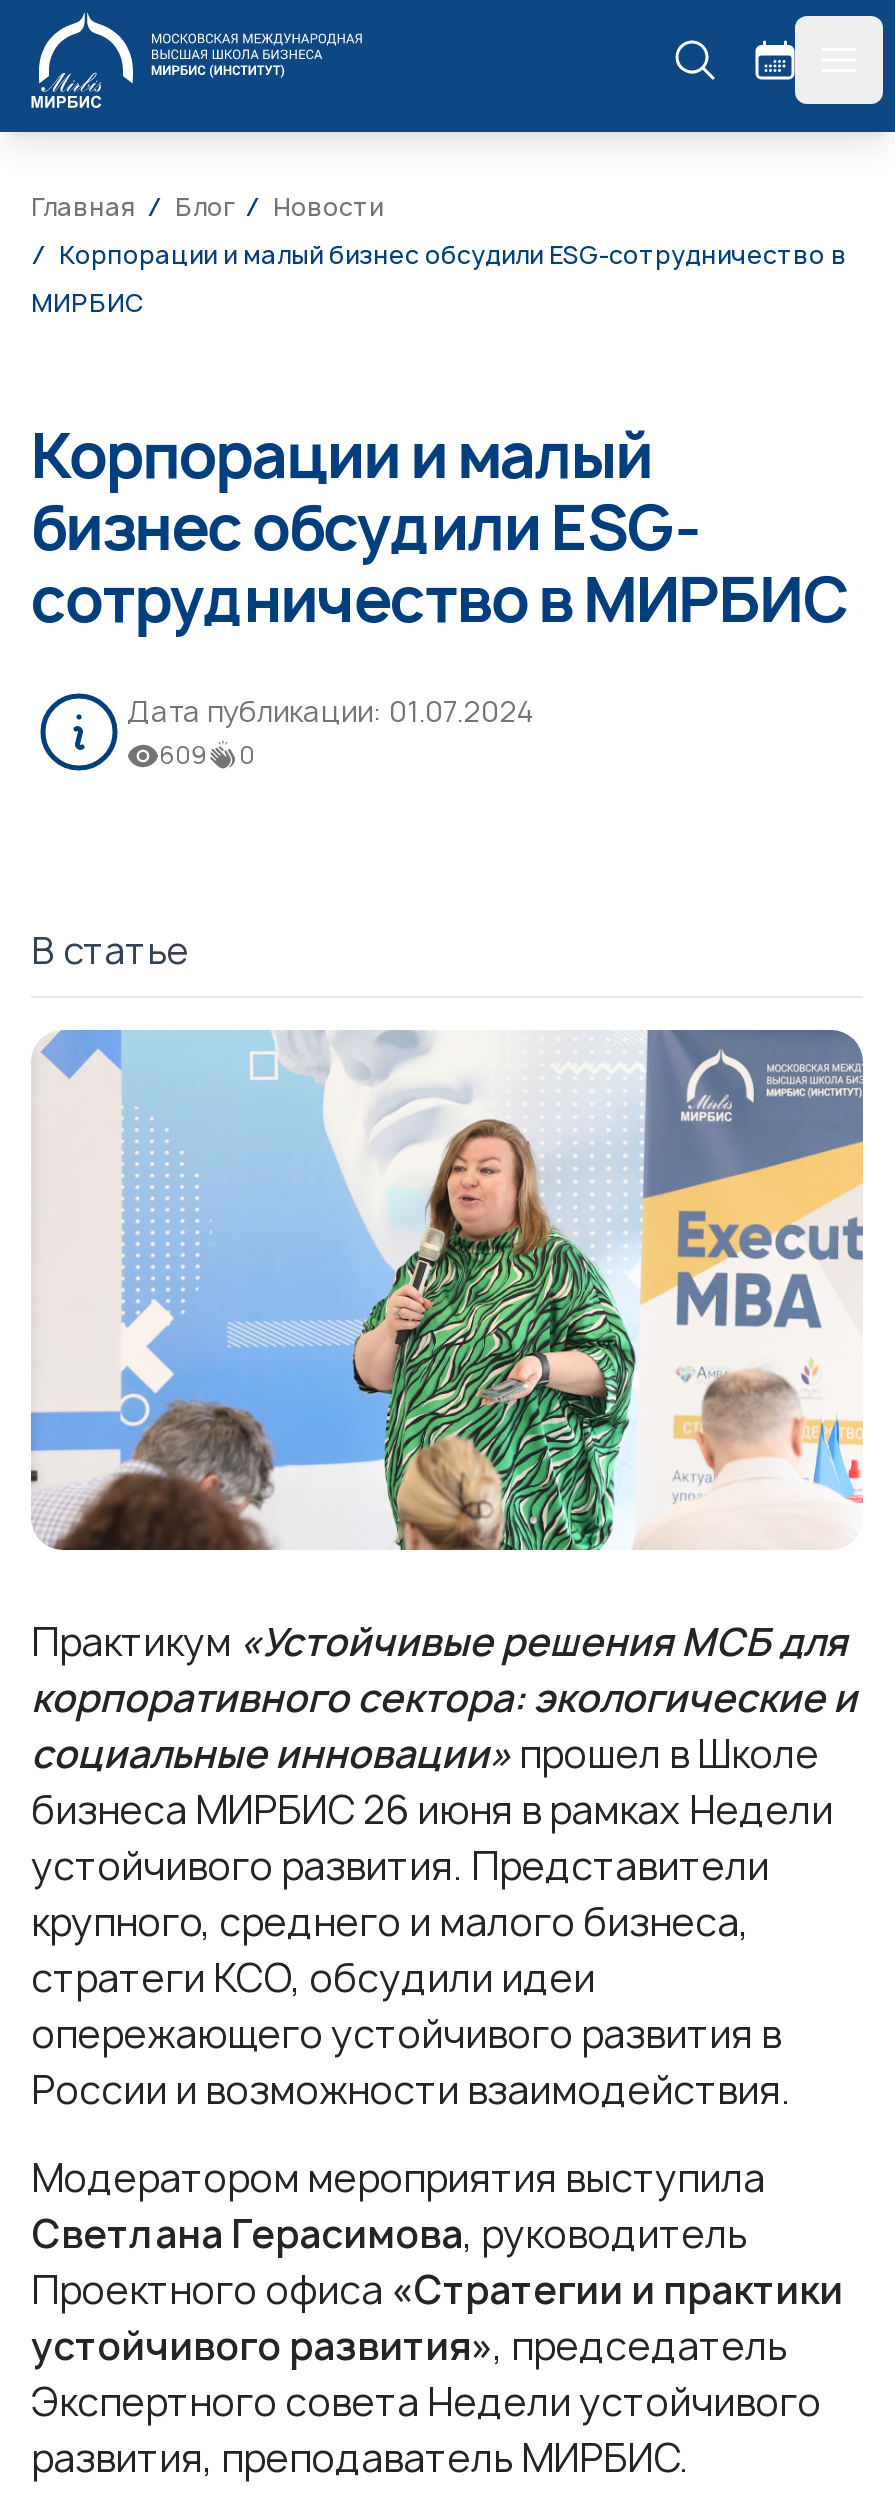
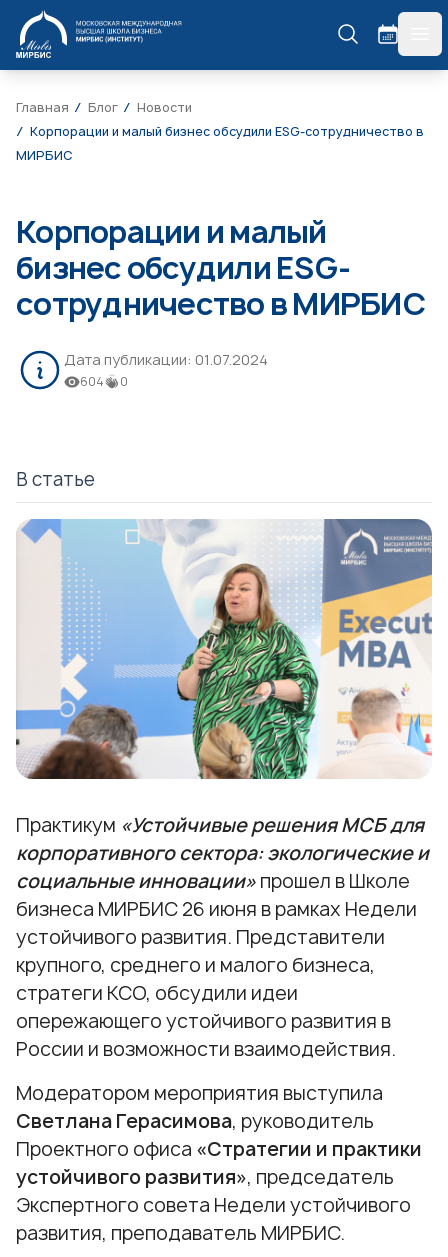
[159,738,255,772] 609 0 -> [80,373,128,390] 604 0

